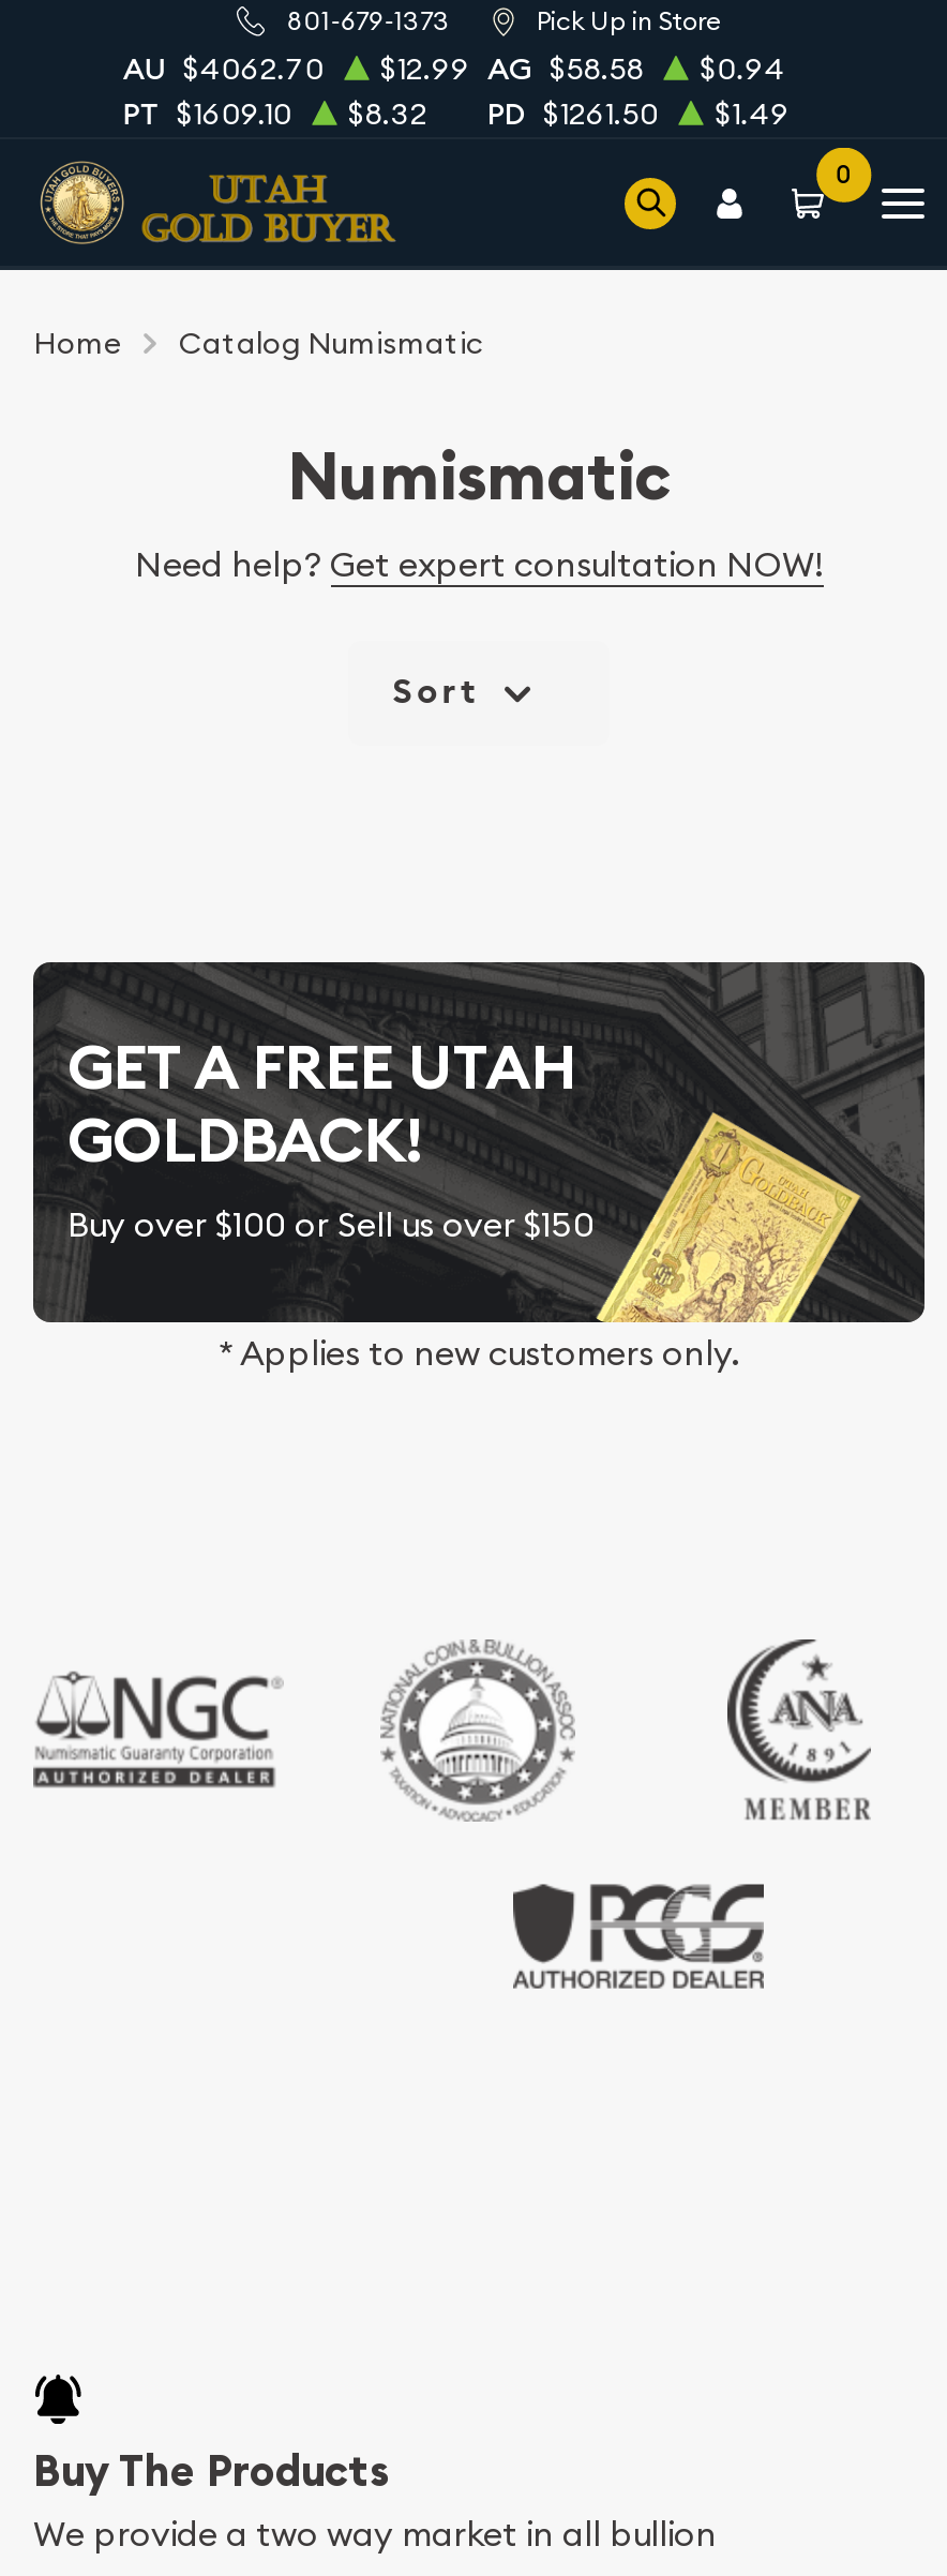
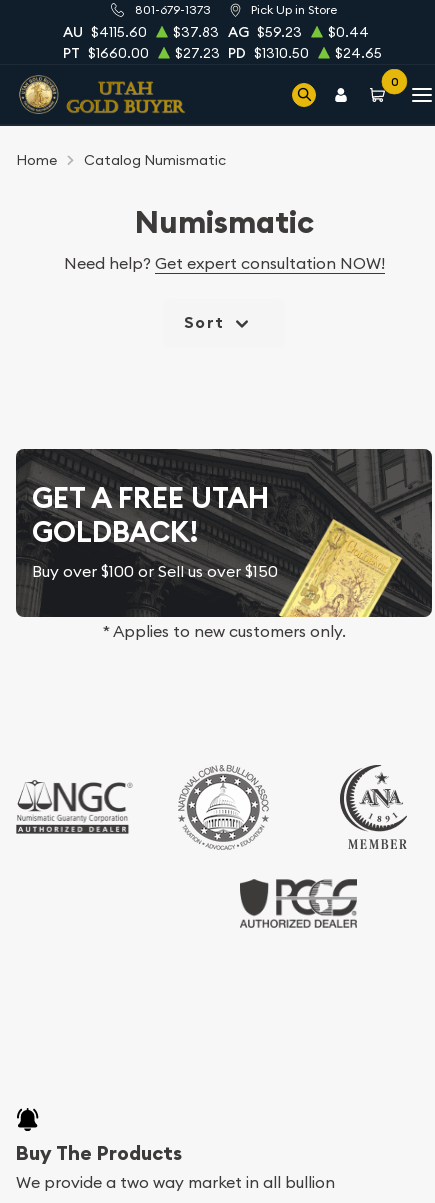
[123,48,790,132] AU $4062.70 | $12.99 AG $58.58 | $0.94 | PT $1609.10 | $8.32 | PD $1261.50 | $1.49 -> [63,22,382,61] AU $4115.60 | $37.83 AG $59.23 | $0.44 | PT $1660.00 | $27.23 PD $1310.50 | $24.65

